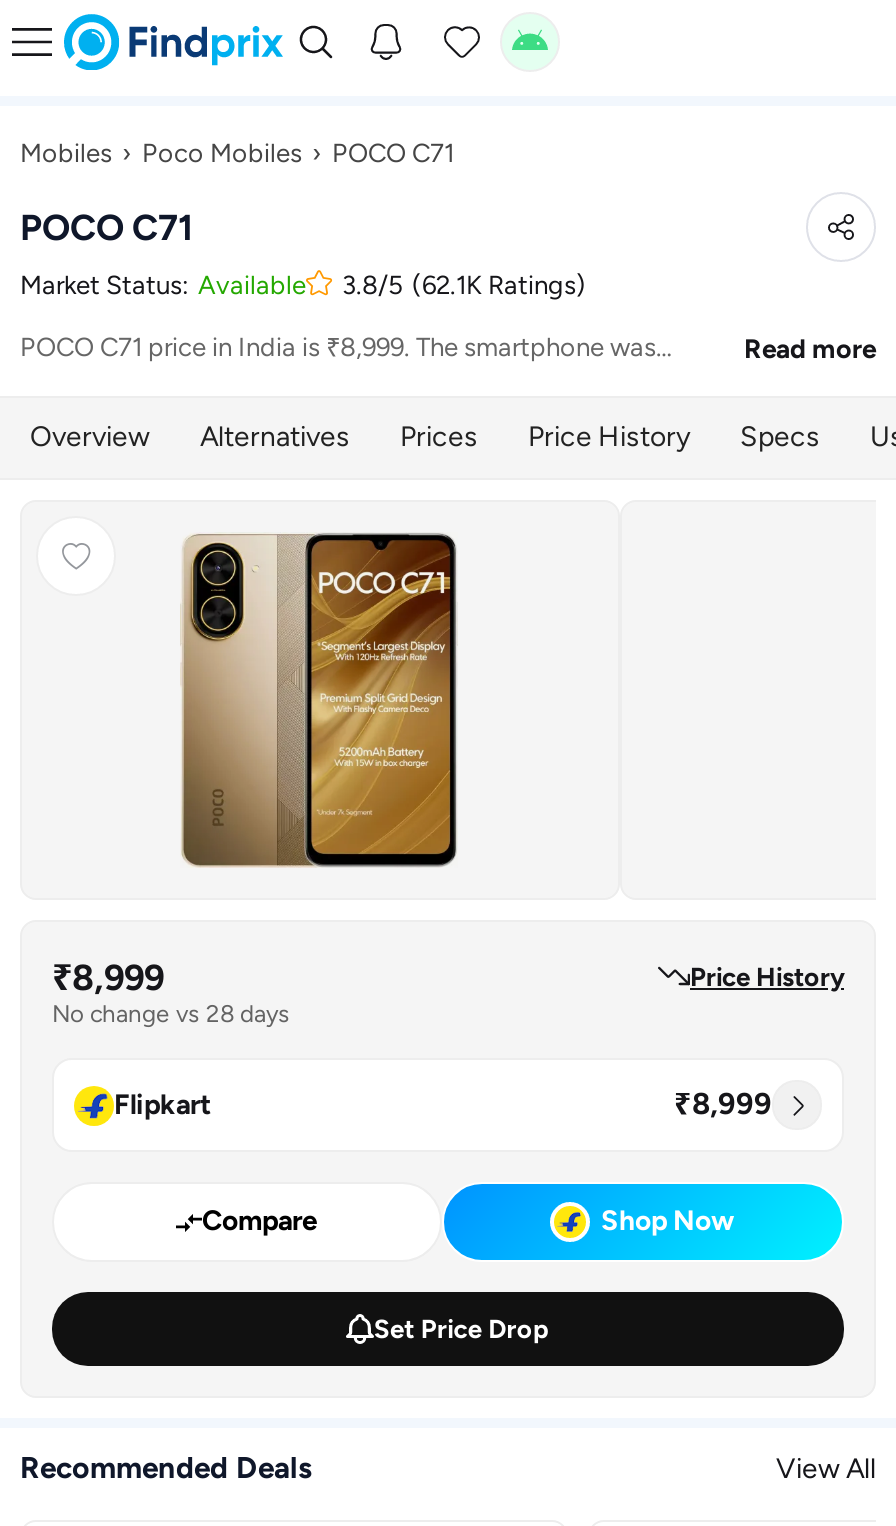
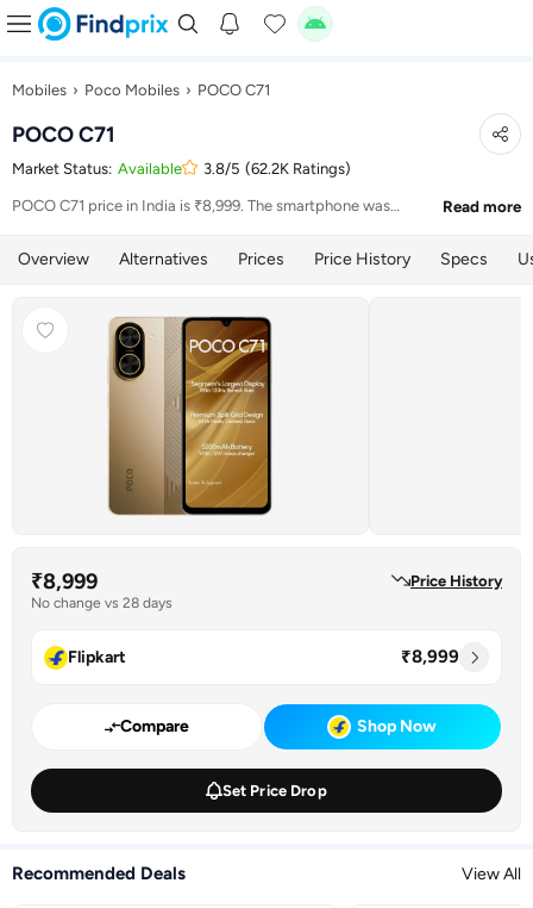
[20,270,586,300] Market Status: Available 3.8/5 (62.1K Ratings) -> [12,160,351,178] Market Status: Available 3.8/5 (62.2K Ratings)

